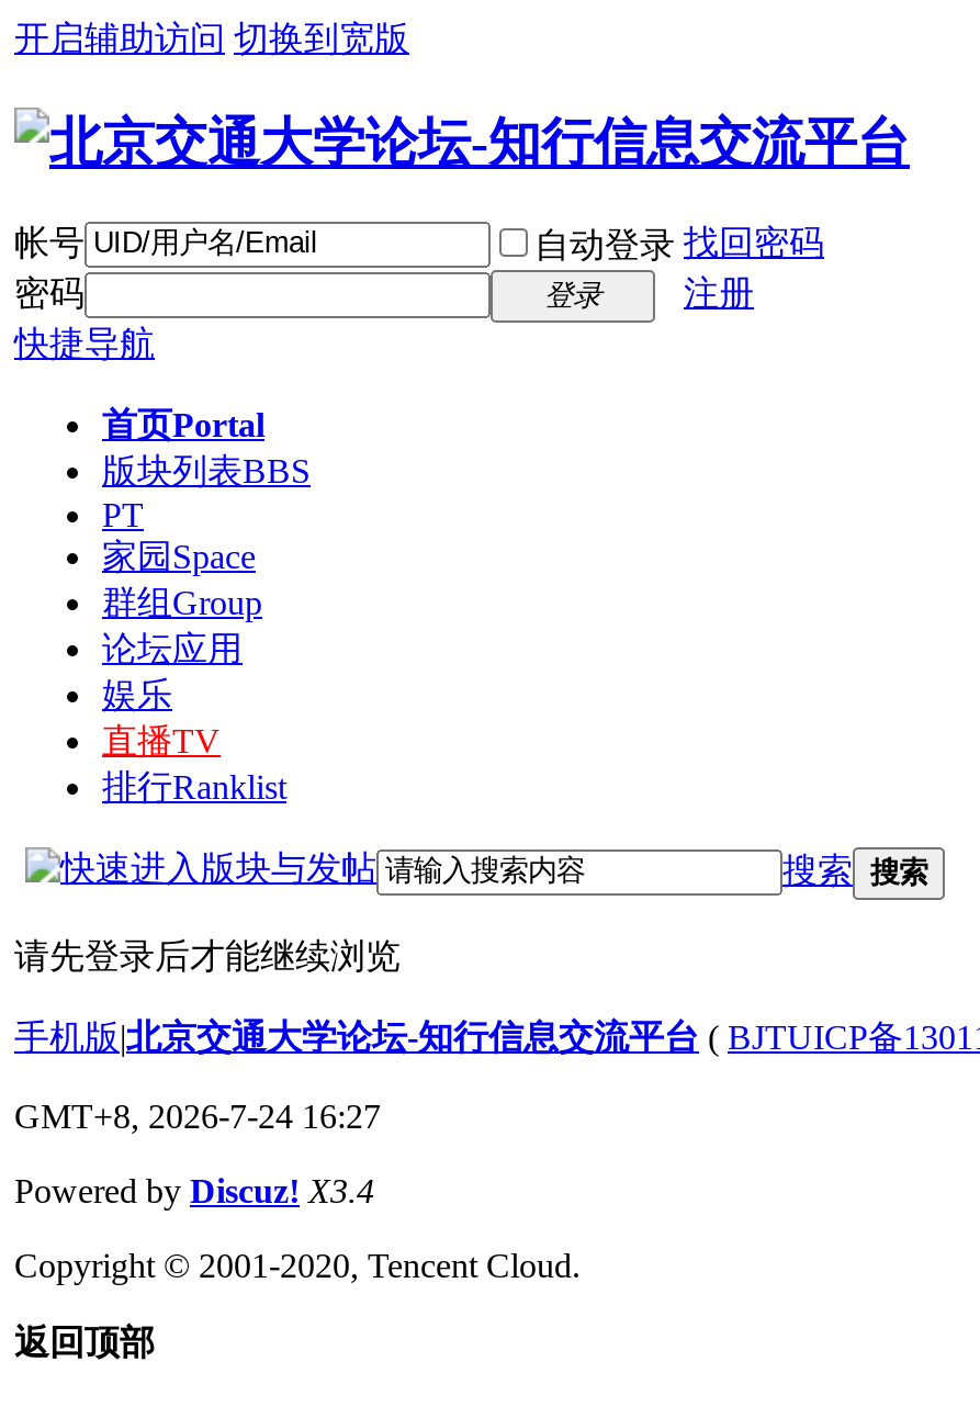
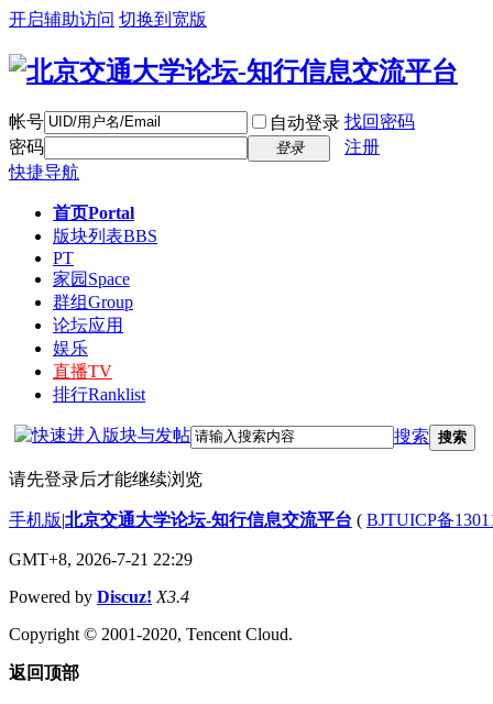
[14,1097,381,1134] GMT+8, 2026-7-24 16:27 -> [9,550,193,568] GMT+8, 2026-7-21 22:29

